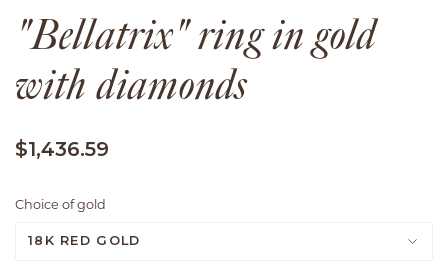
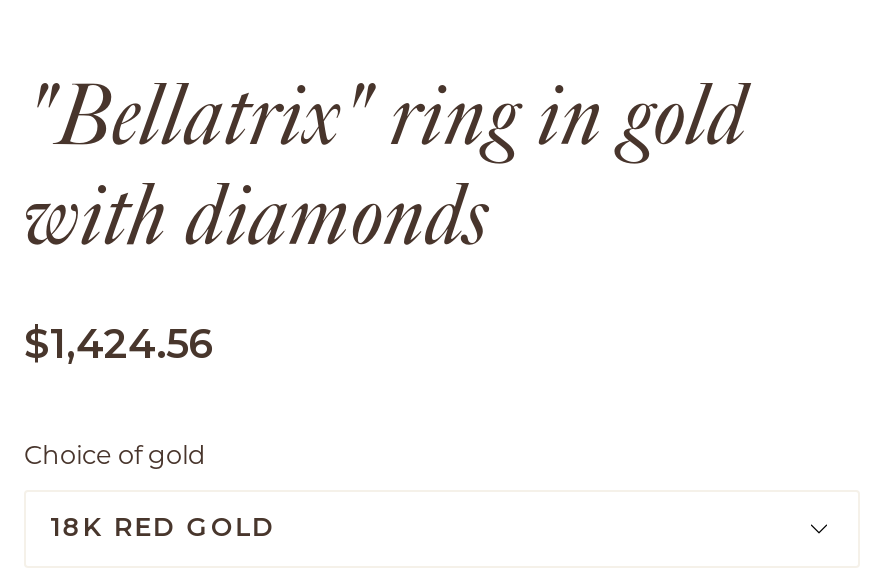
[15,137,109,161] $1,436.59 -> [24,320,214,368] $1,424.56

